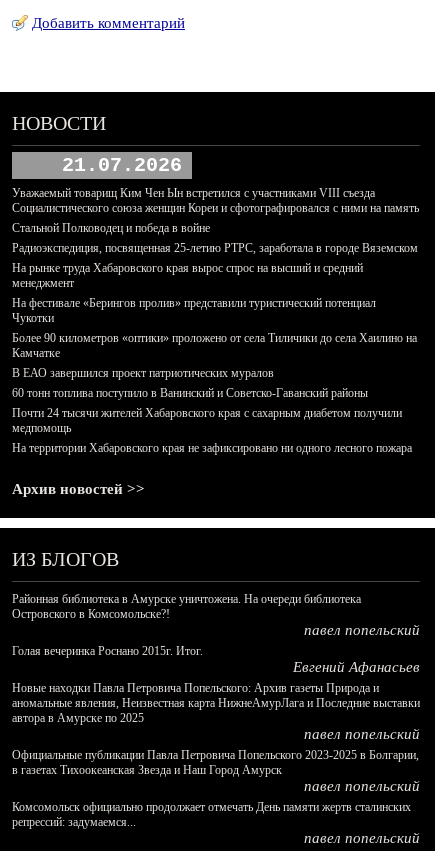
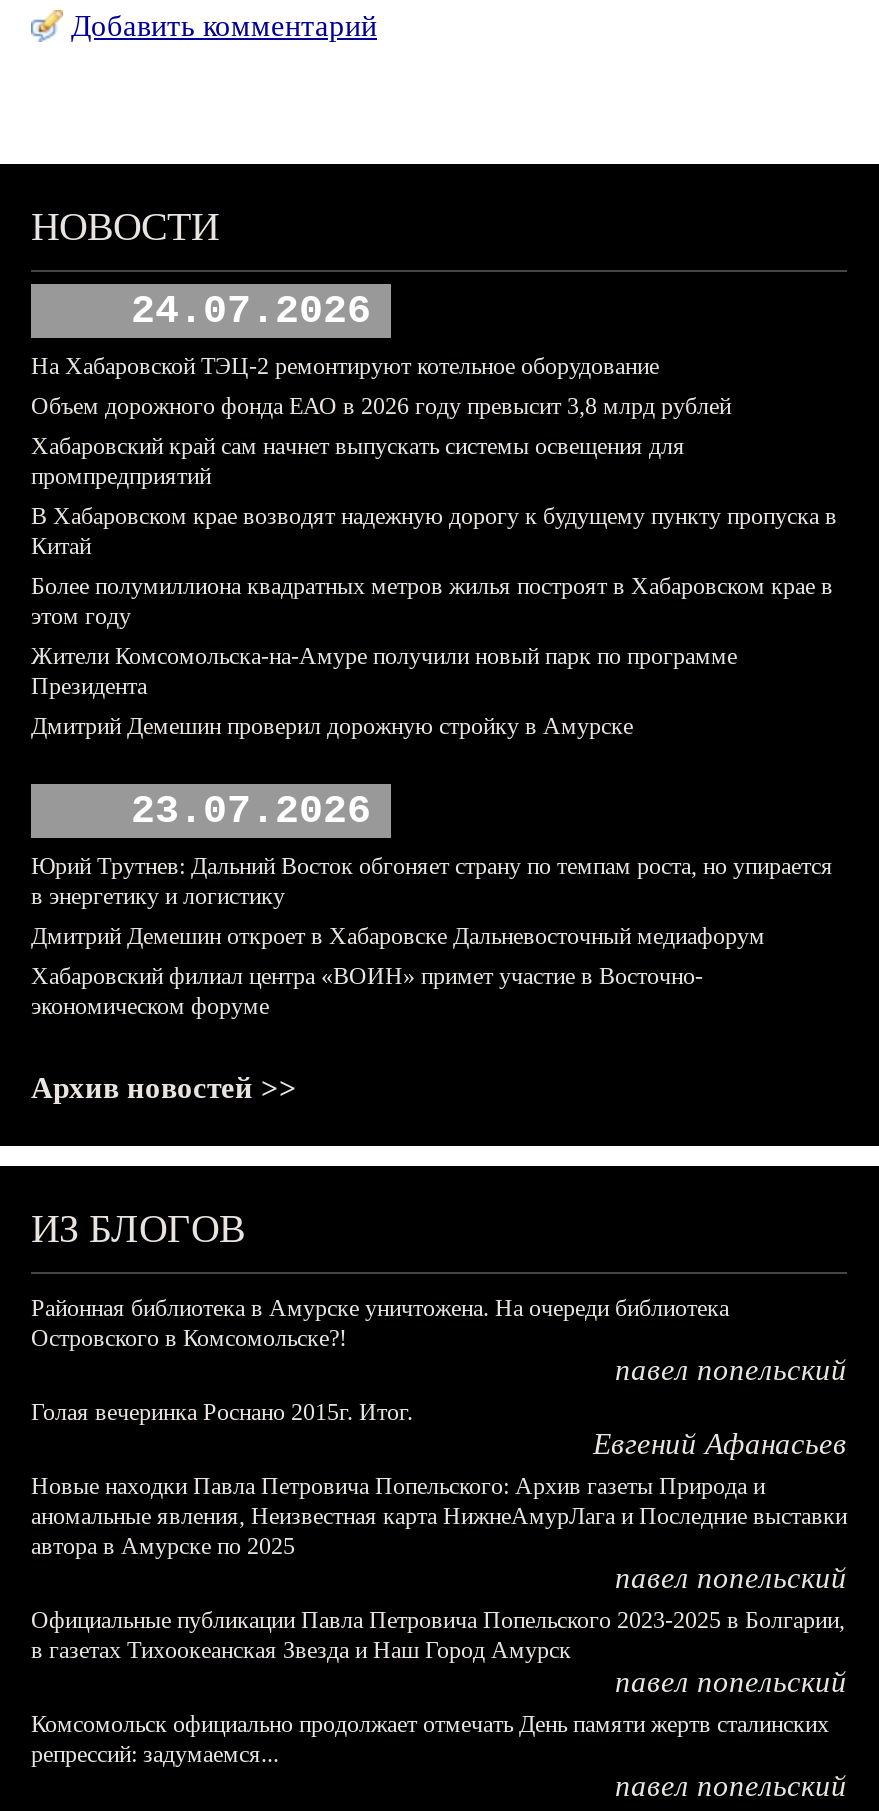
[12,154,419,455] 21.07.2026 | Уважаемый товарищ Ким Чен Ын встретился с участниками VIII съезда | Социалистического союза женщин Кореи и сфотографировался с ними на память | Стальной Полководец и победа в войне | Радиоэкспедиция, посвященная 25-летию РТРС, заработала в городе Вяземском | На рынке труда Хабаровского края вырос спрос на высший и средний | менеджмент | На фестивале «Берингов пролив» представили туристический потенциал | Чукотки | Более 90 километров «оптики» проложено от села Тиличики до села Хаилино на | Камчатке | В ЕАО завершился проект патриотических муралов | 60 тонн топлива поступило в Ванинский и Советско-Гаванский районы | Почти 24 тысячи жителей Хабаровского края с сахарным диабетом получили | медпомощь | На территории Хабаровского края не зафиксировано ни одного лесного пожара -> [31,288,837,1020] 24.07.2026 | На Хабаровской ТЭЦ-2 ремонтируют котельное оборудование | Объем дорожного фонда ЕАО в 2026 году превысит 3,8 млрд рублей | Хабаровский край сам начнет выпускать системы освещения для | промпредприятий | В Хабаровском крае возводят надежную дорогу к будущему пункту пропуска в | Китай | Более полумиллиона квадратных метров жилья построят в Хабаровском крае в | этом году | Жители Комсомольска-на-Амуре получили новый парк по программе | Президента | Дмитрий Демешин проверил дорожную стройку в Амурске | 23.07.2026 | Юрий Трутнев: Дальний Восток обгоняет страну по темпам роста, но упирается | в энергетику и логистику | Дмитрий Демешин откроет в Хабаровске Дальневосточный медиафорум | Хабаровский филиал центра «ВОИН» примет участие в Восточно- | экономическом форуме

